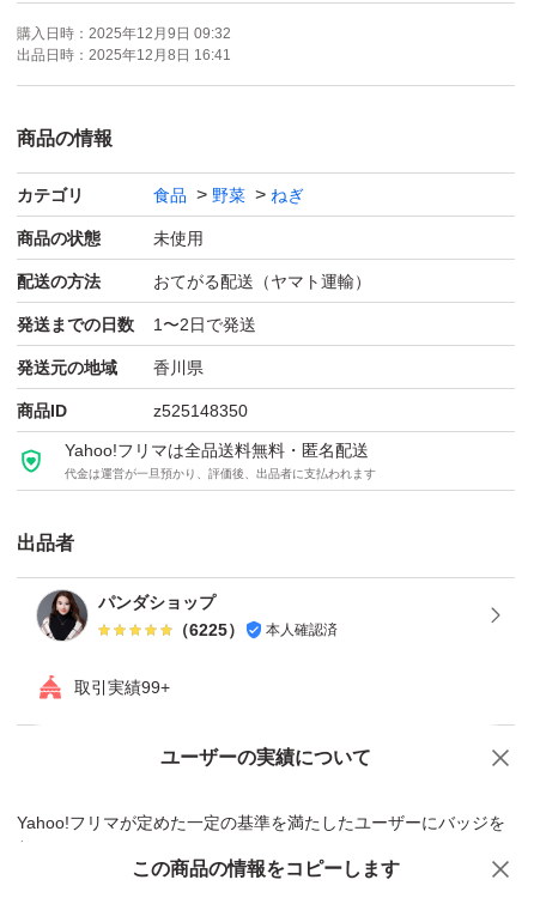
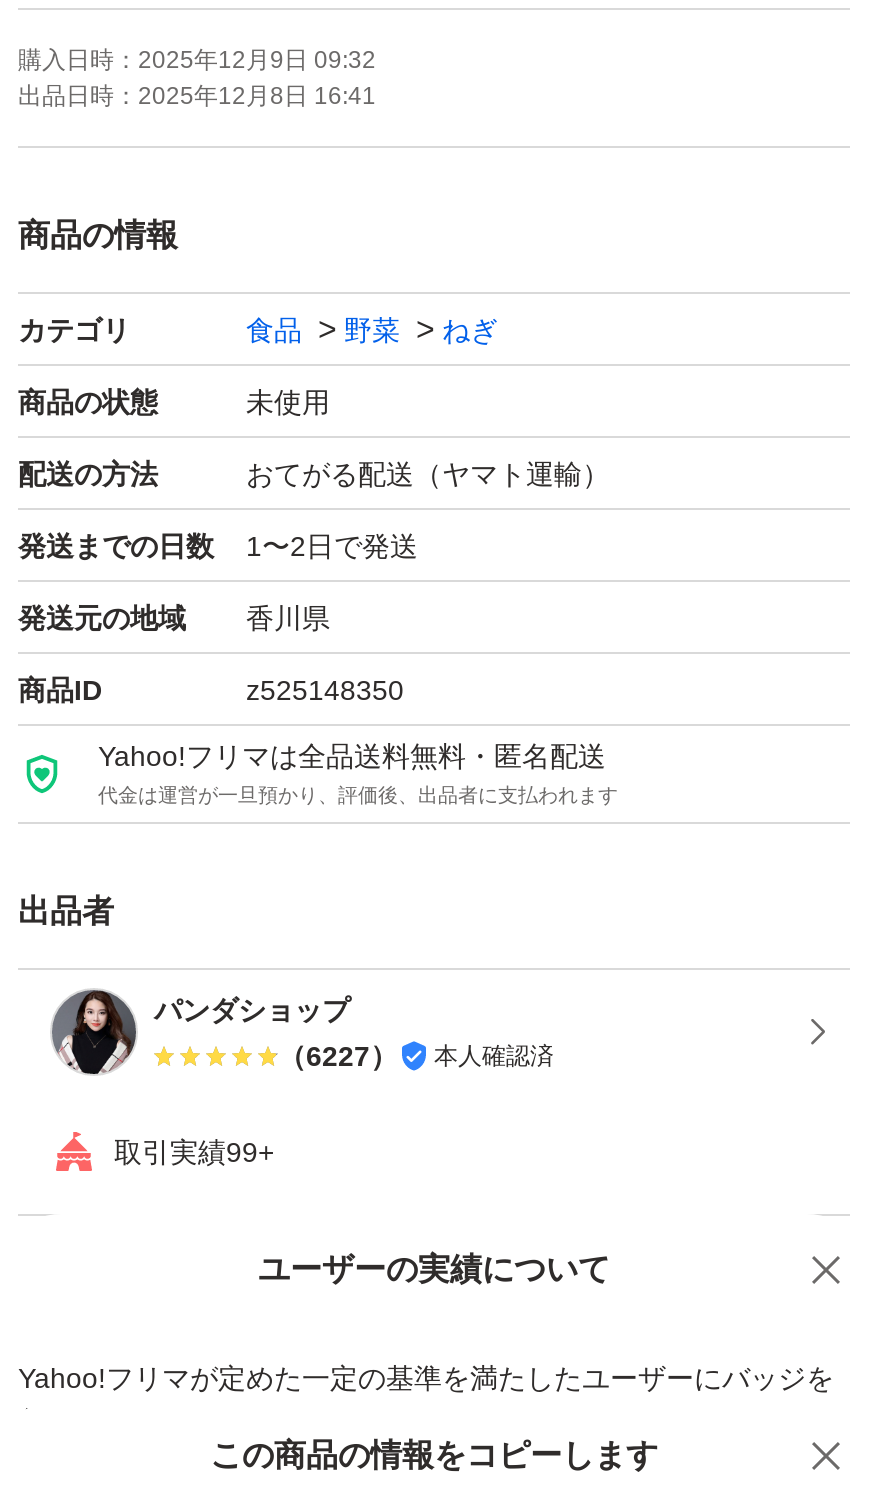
[172,620,338,639] （6225） 本人確認済 -> [278,1040,554,1072] （6227） 本人確認済

